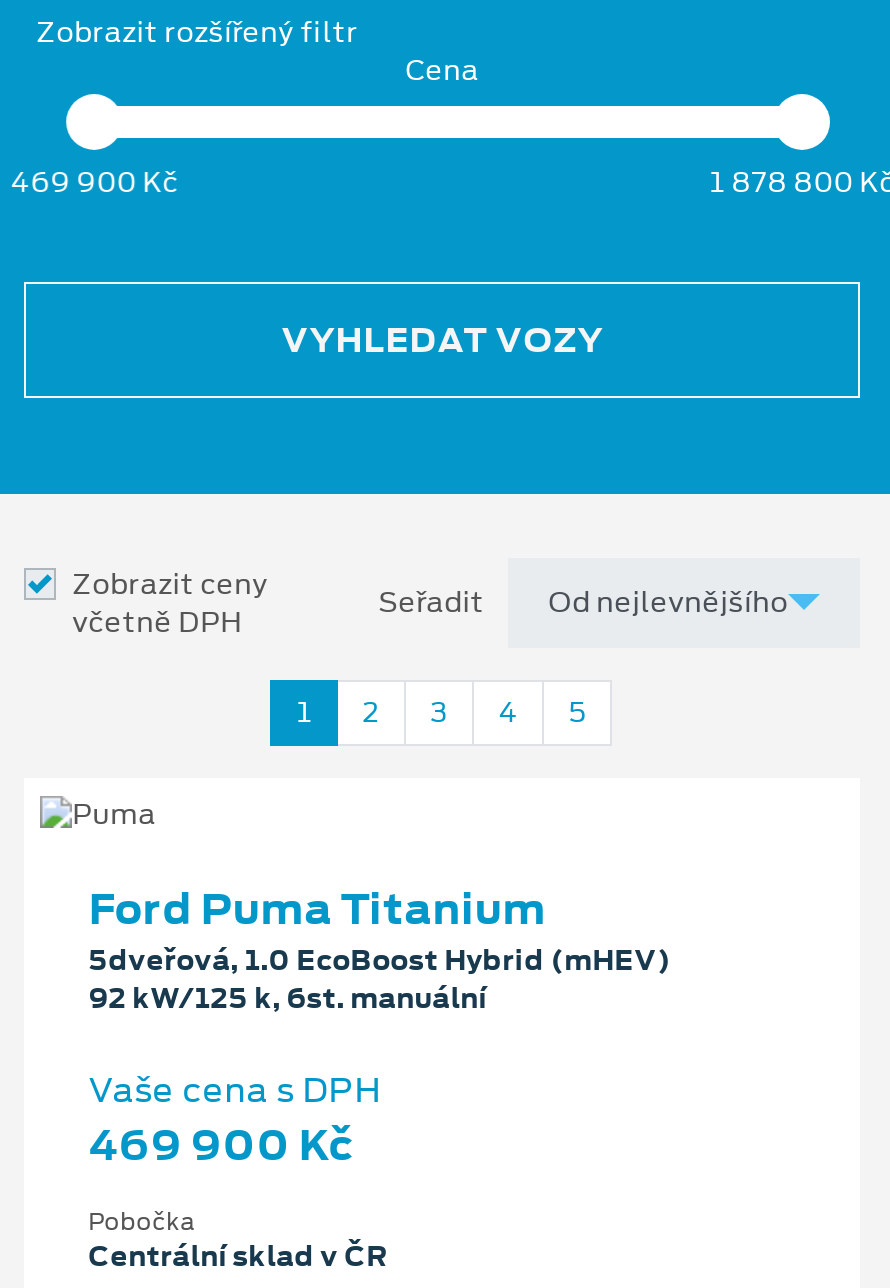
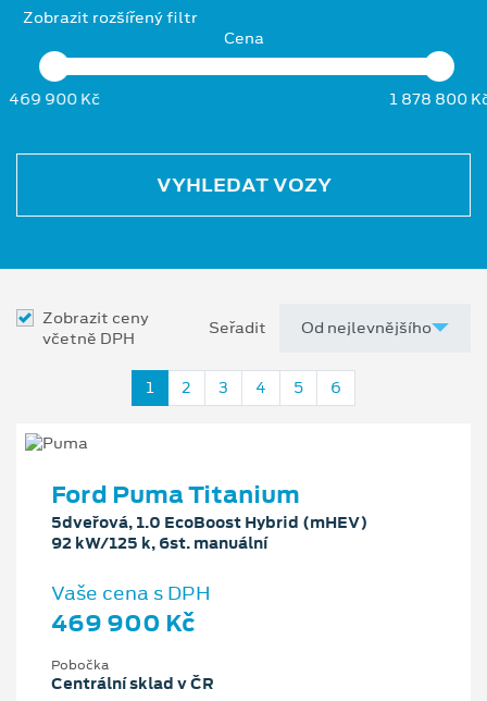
none -> [330,377,341,399] 6

